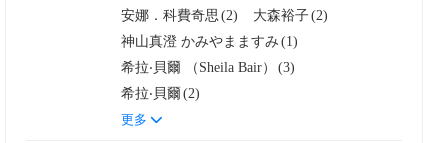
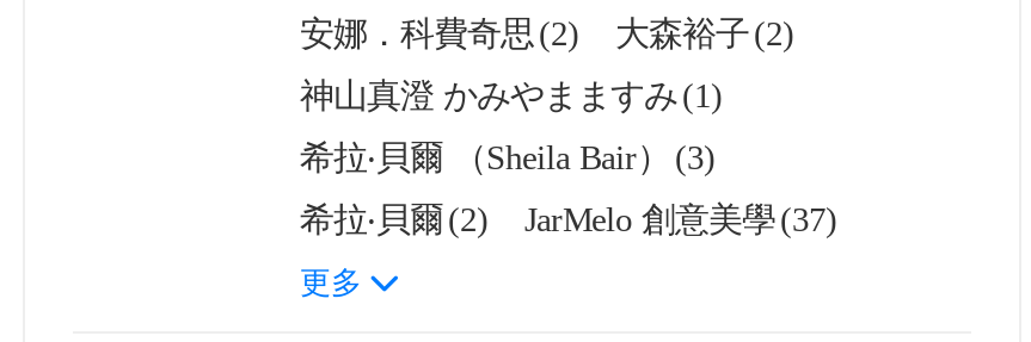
none -> [524,200,837,238] JarMelo 創意美學 (37)

